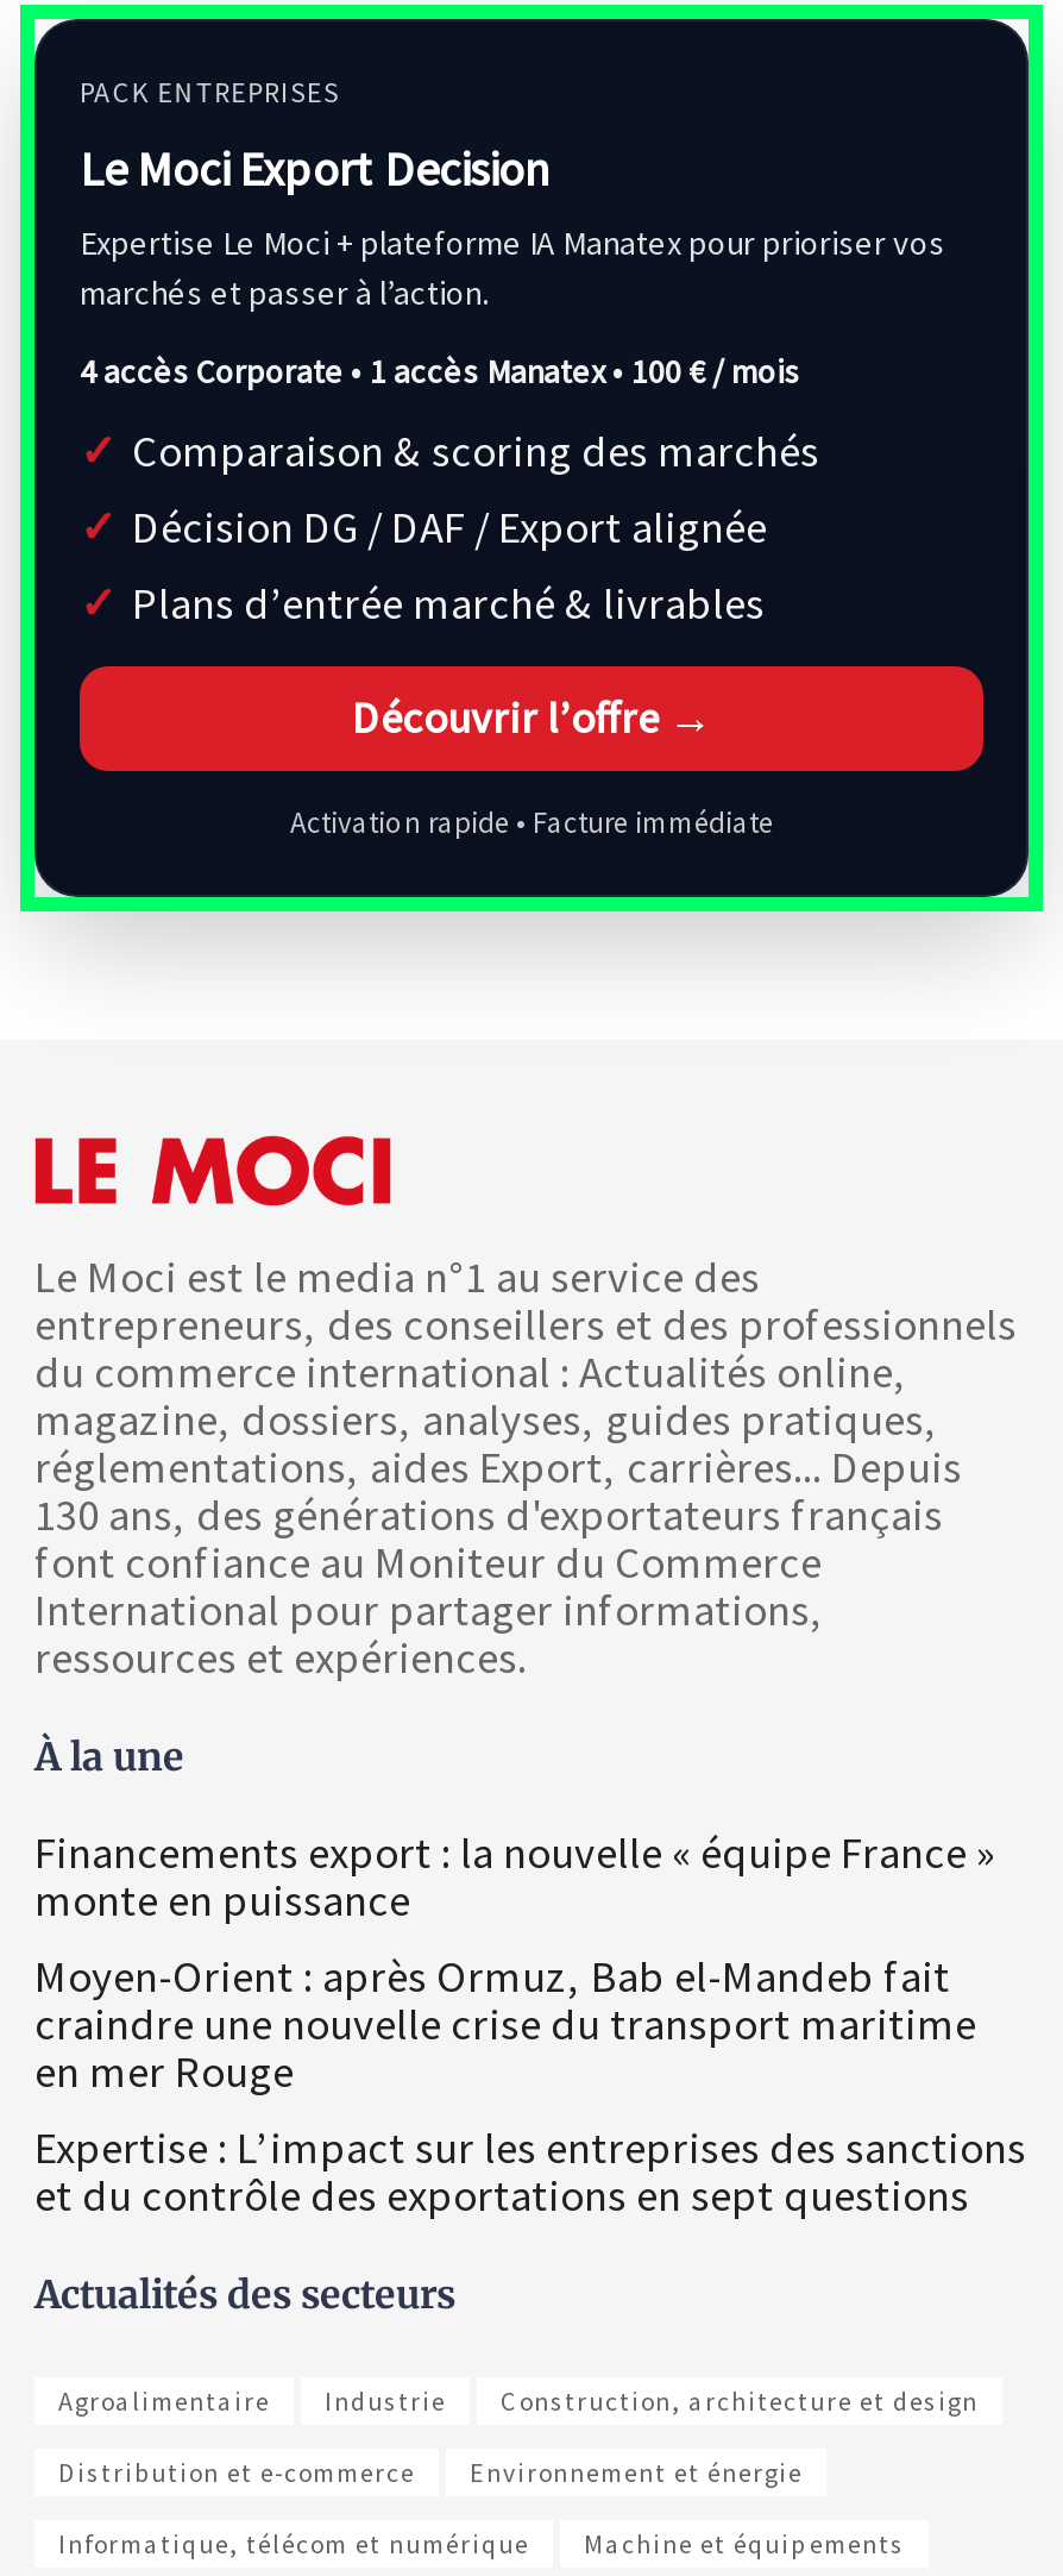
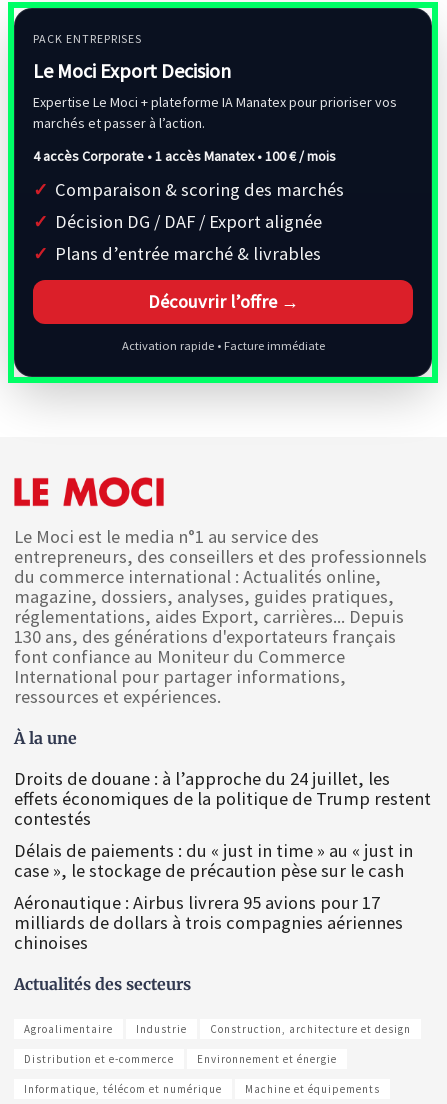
[34,1824,1026,2222] Financements export : la nouvelle « équipe France » | monte en puissance | Moyen-Orient : après Ormuz, Bab el-Mandeb fait | craindre une nouvelle crise du transport maritime | en mer Rouge | Expertise : L’impact sur les entreprises des sanctions | et du contrôle des exportations en sept questions -> [14,767,431,954] Droits de douane : à l’approche du 24 juillet, les | effets économiques de la politique de Trump restent | contestés | Délais de paiements : du « just in time » au « just in | case », le stockage de précaution pèse sur le cash | Aéronautique : Airbus livrera 95 avions pour 17 | milliards de dollars à trois compagnies aériennes | chinoises

